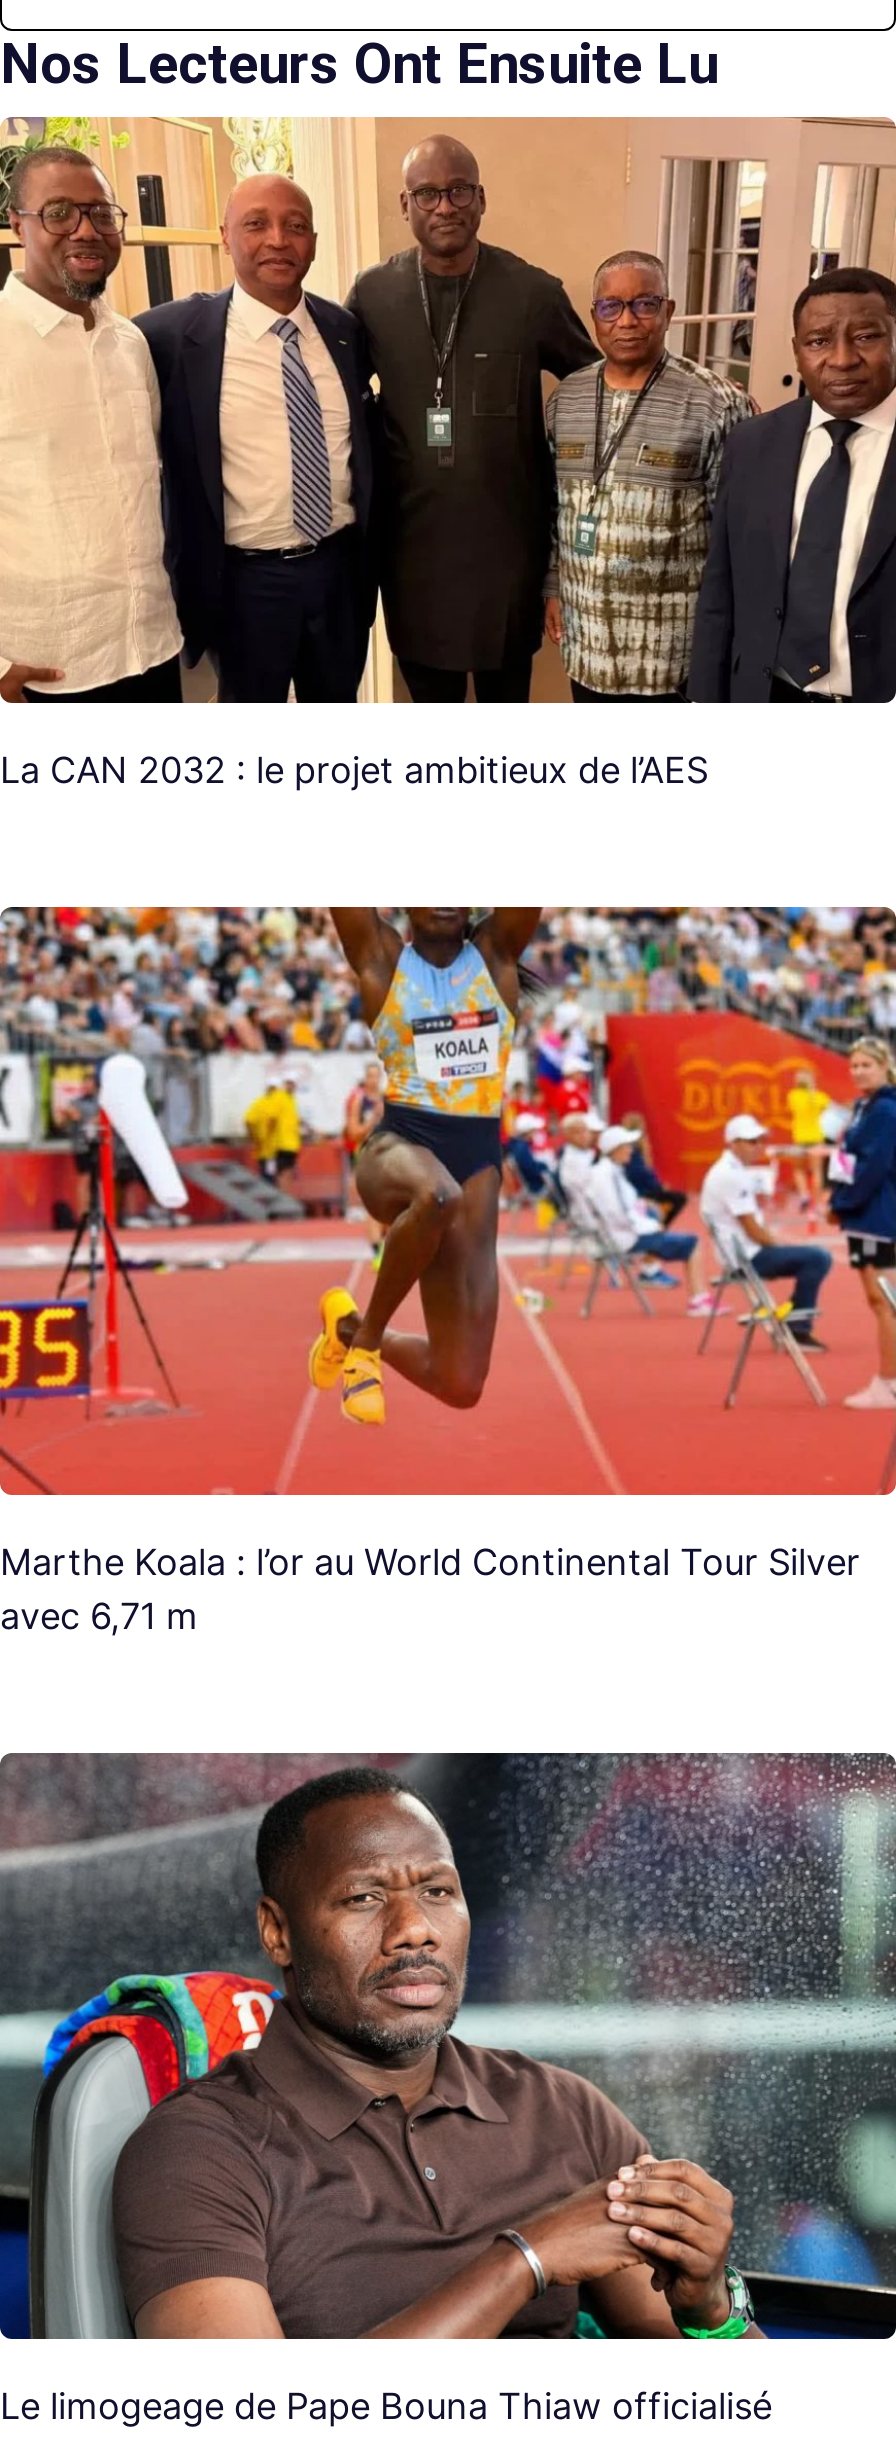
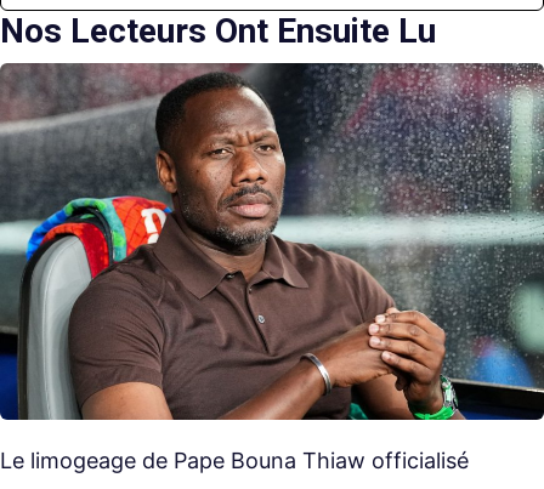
[0,114,890,792] [image] | La CAN 2032 : le projet ambitieux de l’AES -> none
[0,904,890,1637] [image] | Marthe Koala : l’or au World Continental Tour Silver | avec 6,71 m -> none

